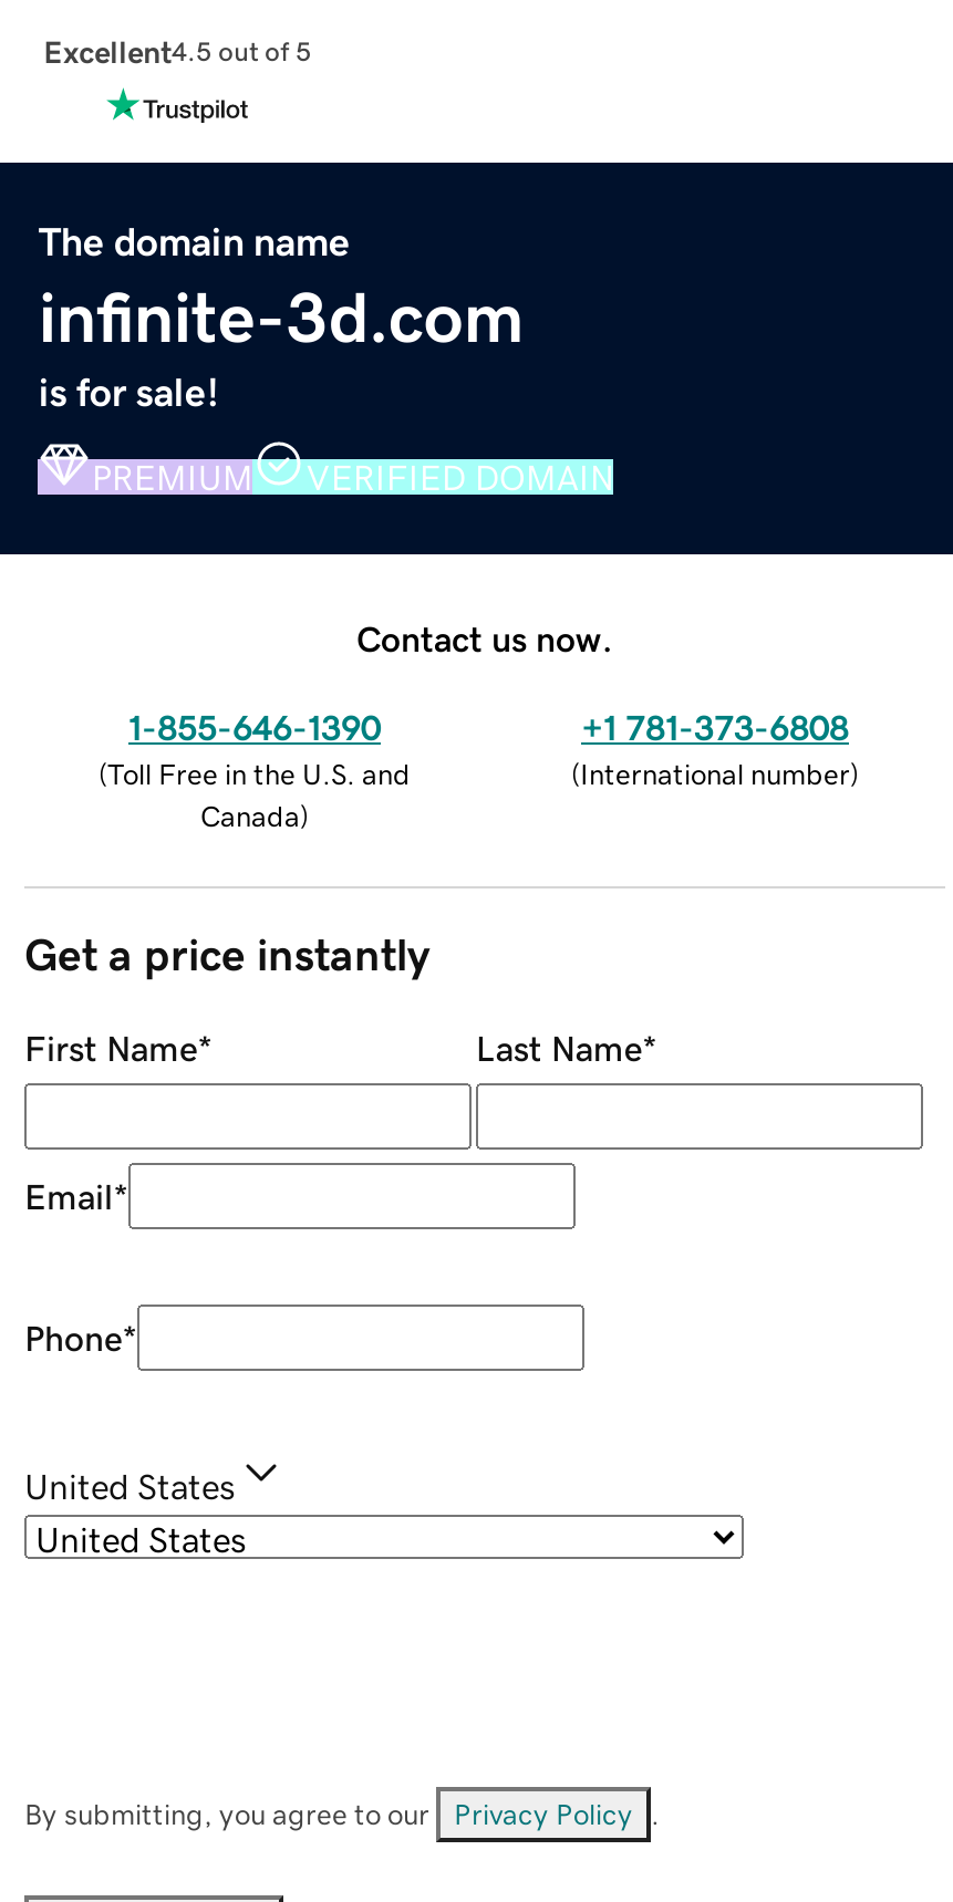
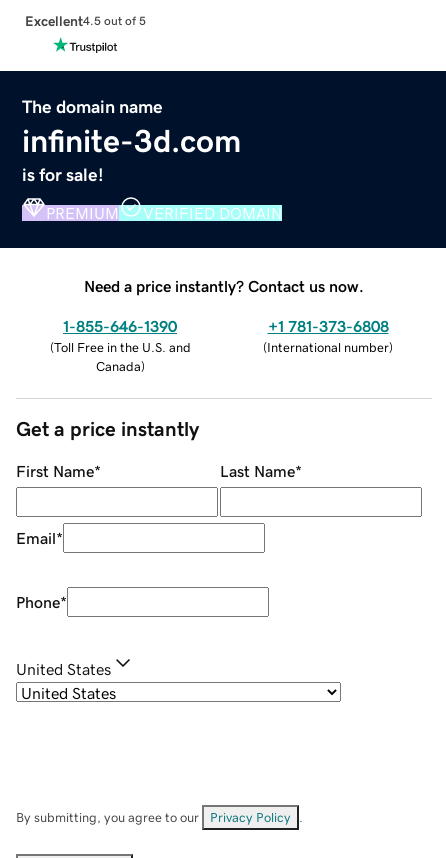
[356,620,613,655] Contact us now. -> [84,278,364,294] Need a price instantly? Contact us now.

